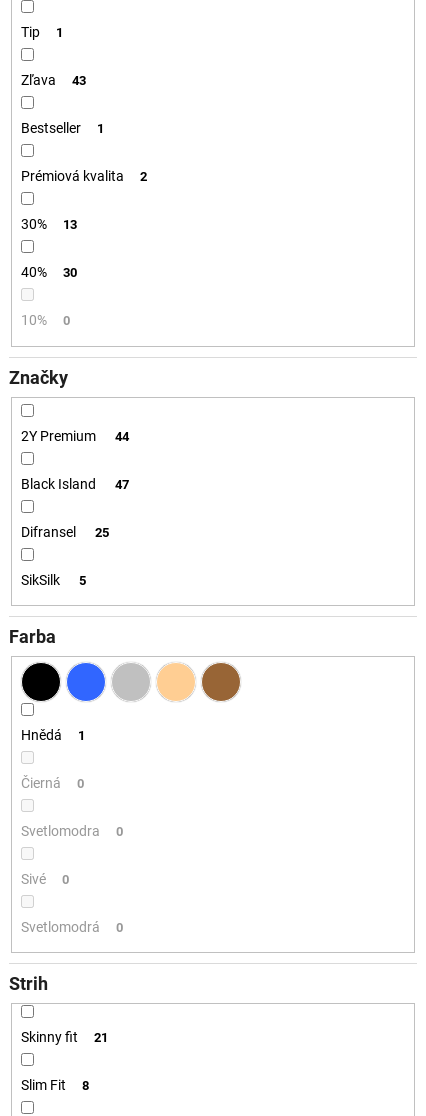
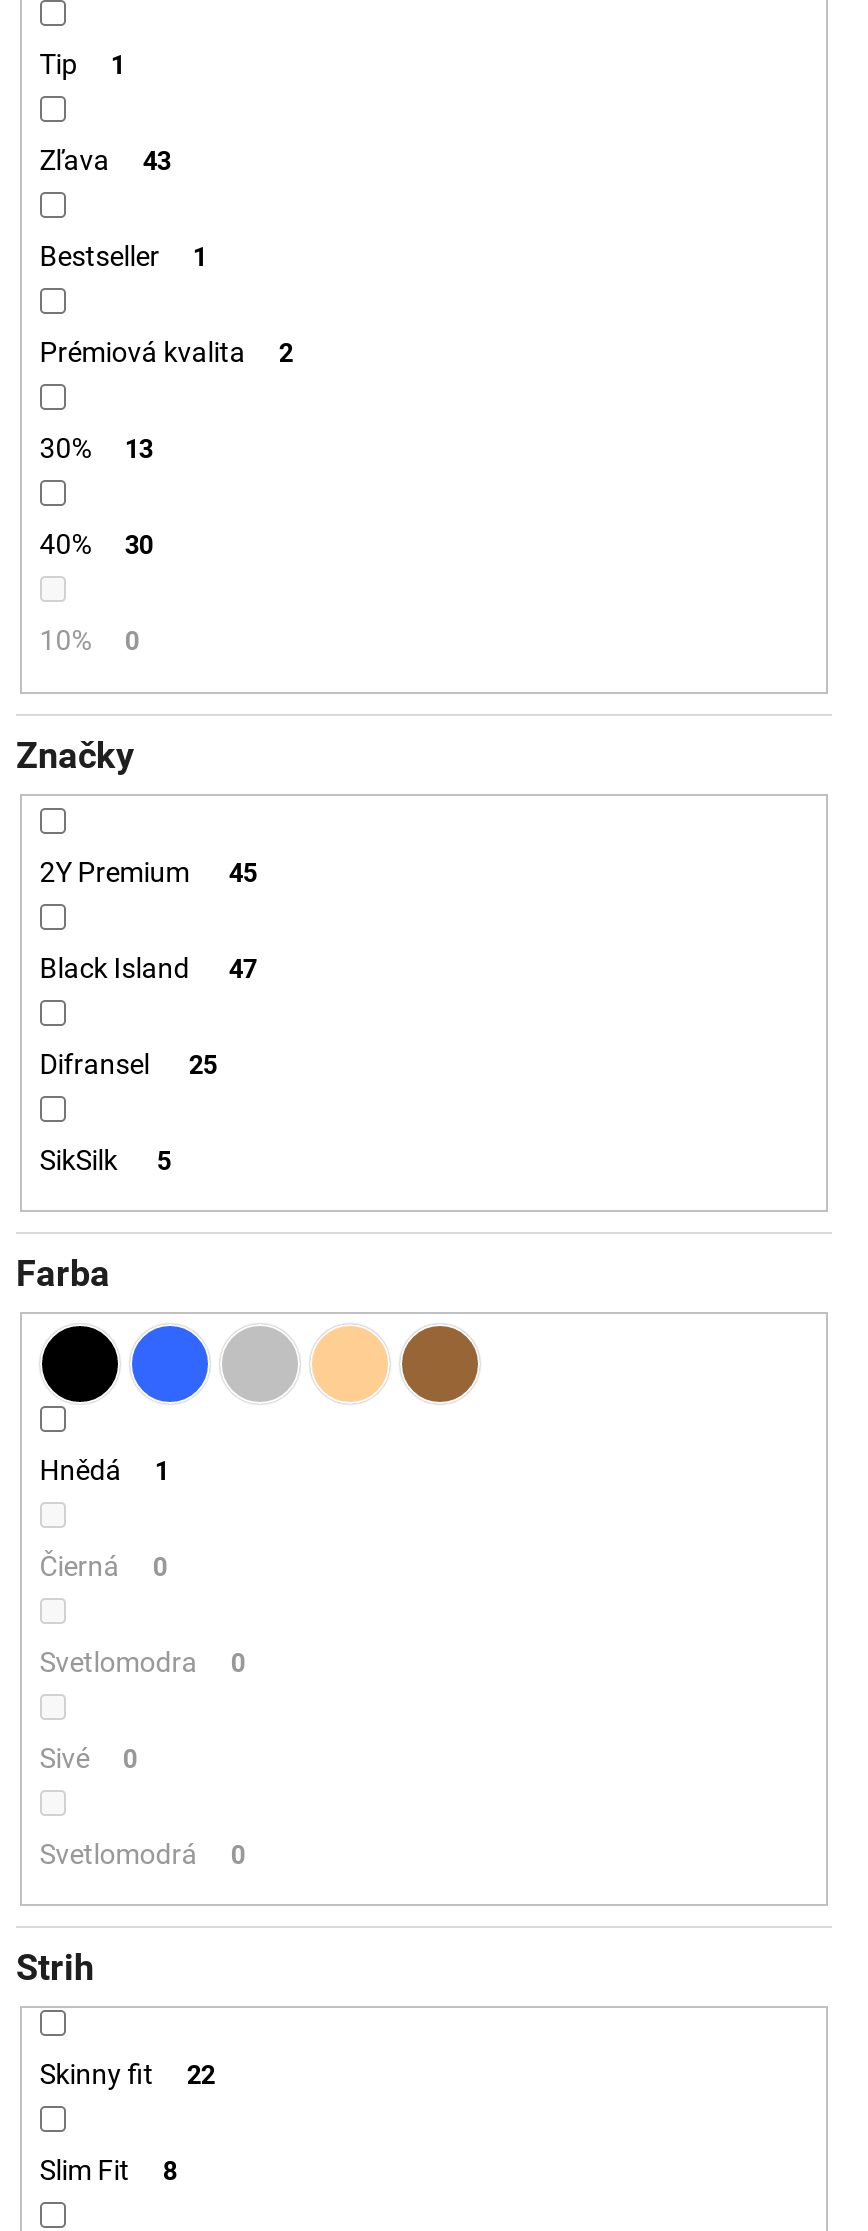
[21,428,129,444] 2Y Premium 44 -> [40,855,257,887] 2Y Premium 45
[21,1029,108,1045] Skinny fit 21 -> [40,2059,215,2091] Skinny fit 22

